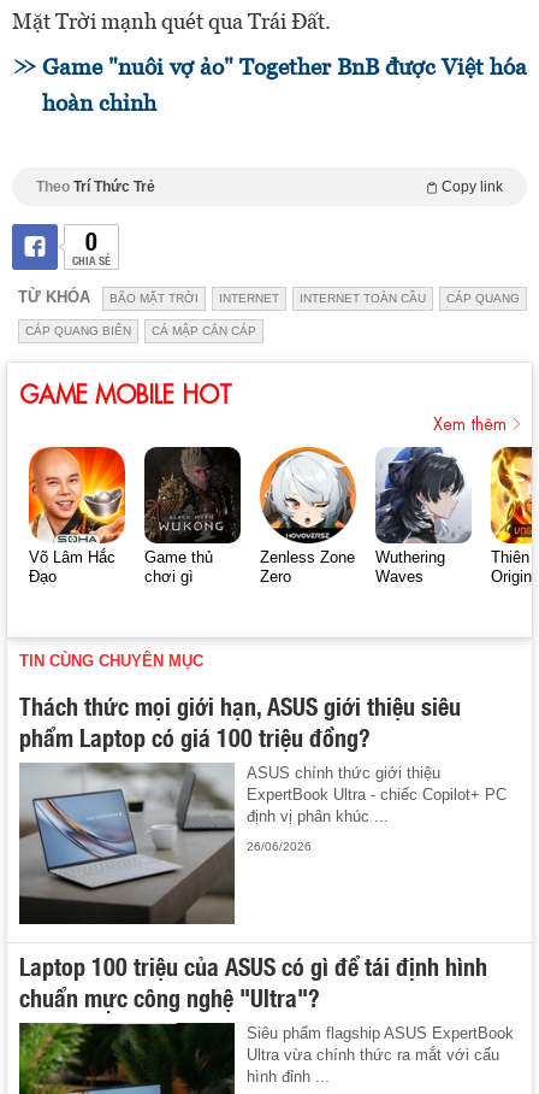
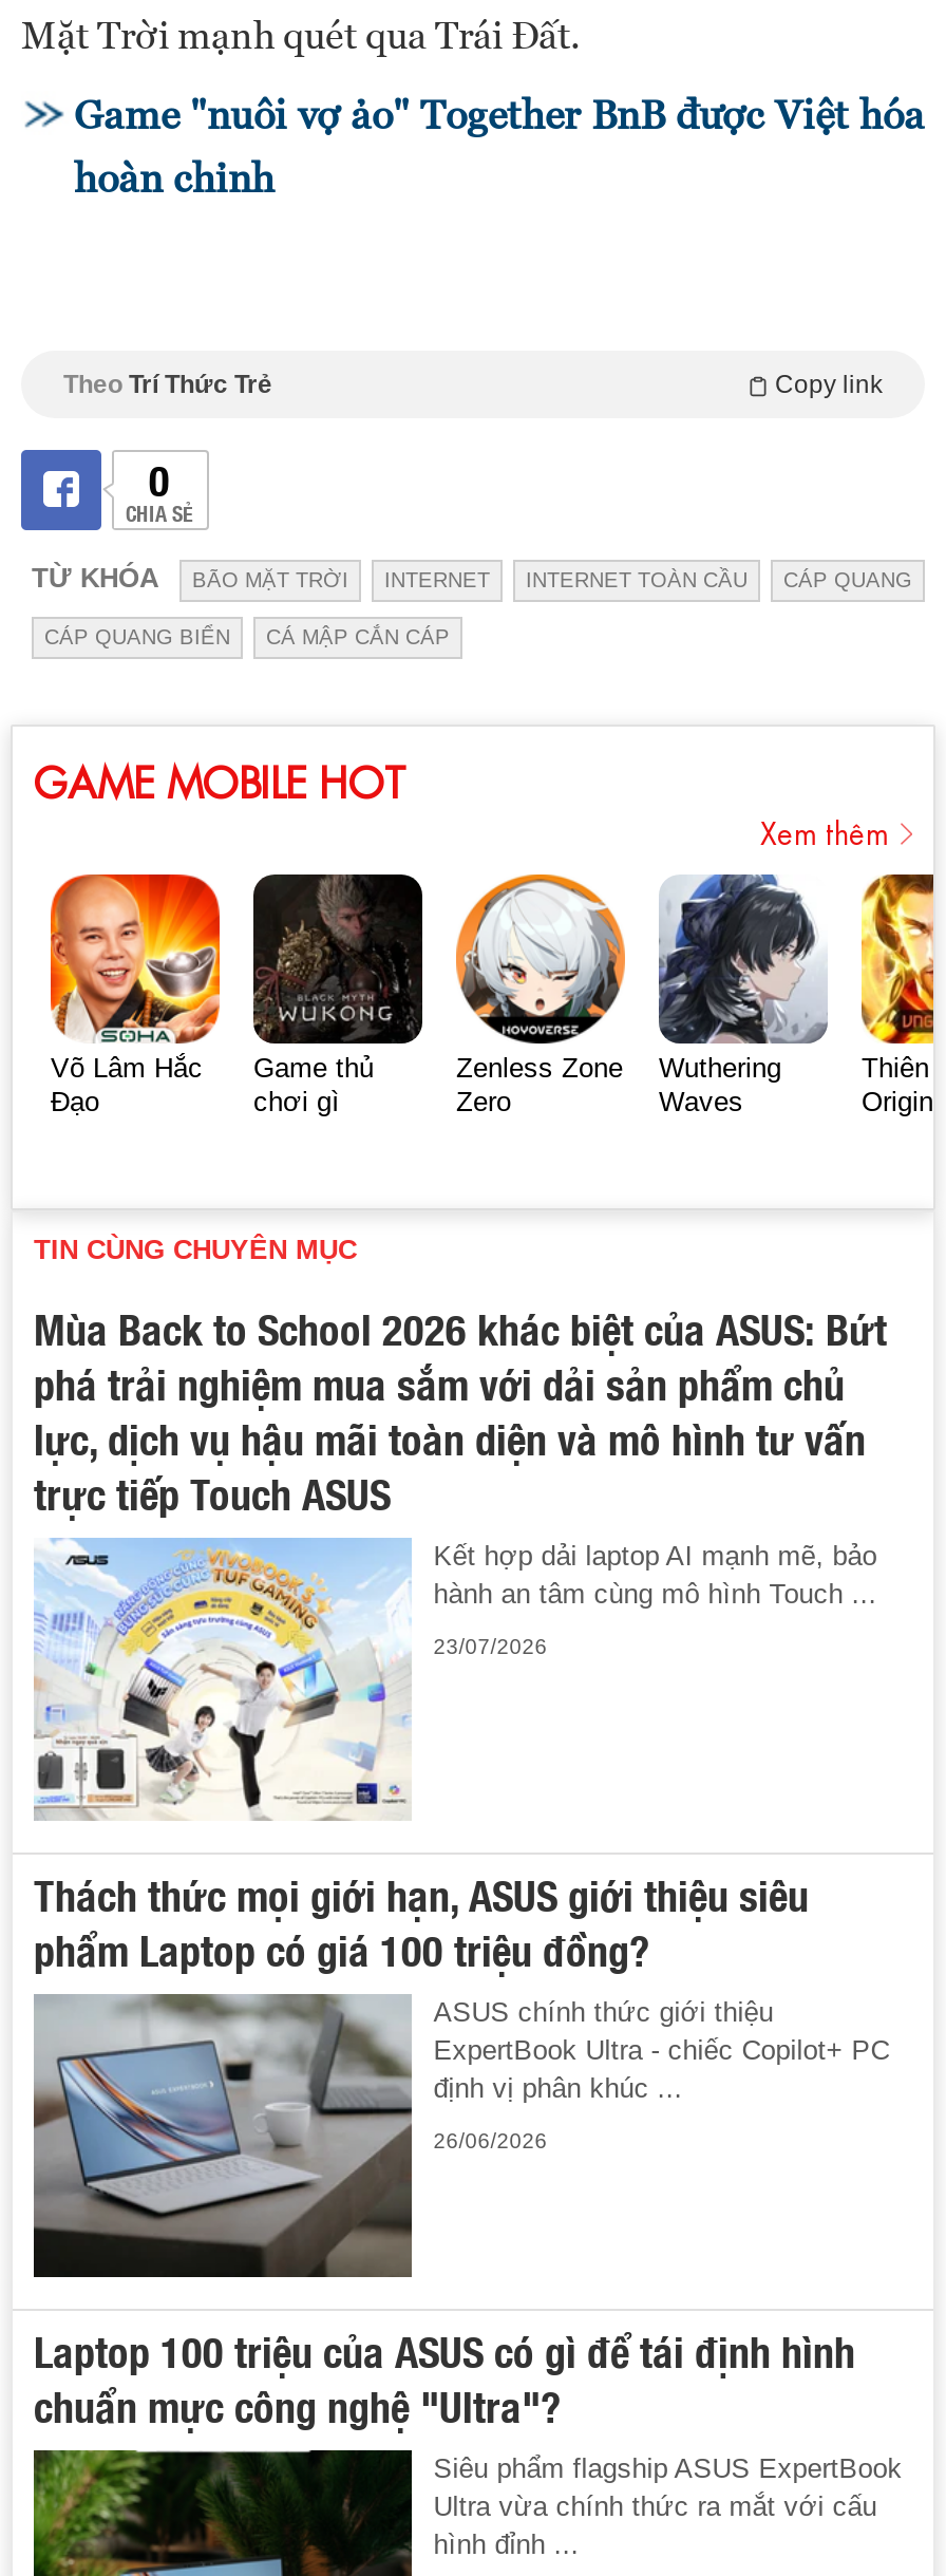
none -> [34,1294,887,1821] [image] | Mùa Back to School 2026 khác biệt của ASUS: Bứt | phá trải nghiệm mua sắm với dải sản phẩm chủ | lực, dịch vụ hậu mãi toàn diện và mô hình tư vấn | trực tiếp Touch ASUS | Kết hợp dải laptop AI mạnh mẽ, bảo | hành an tâm cùng mô hình Touch ... | 23/07/2026

